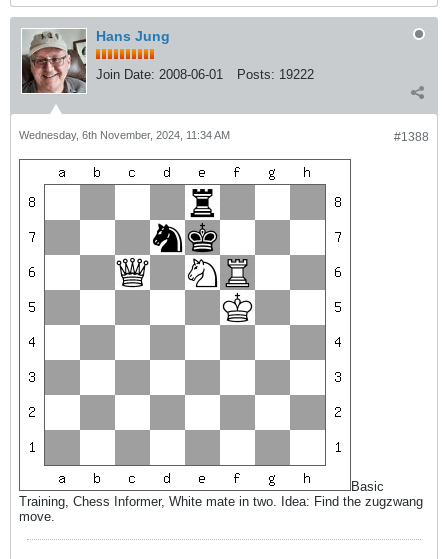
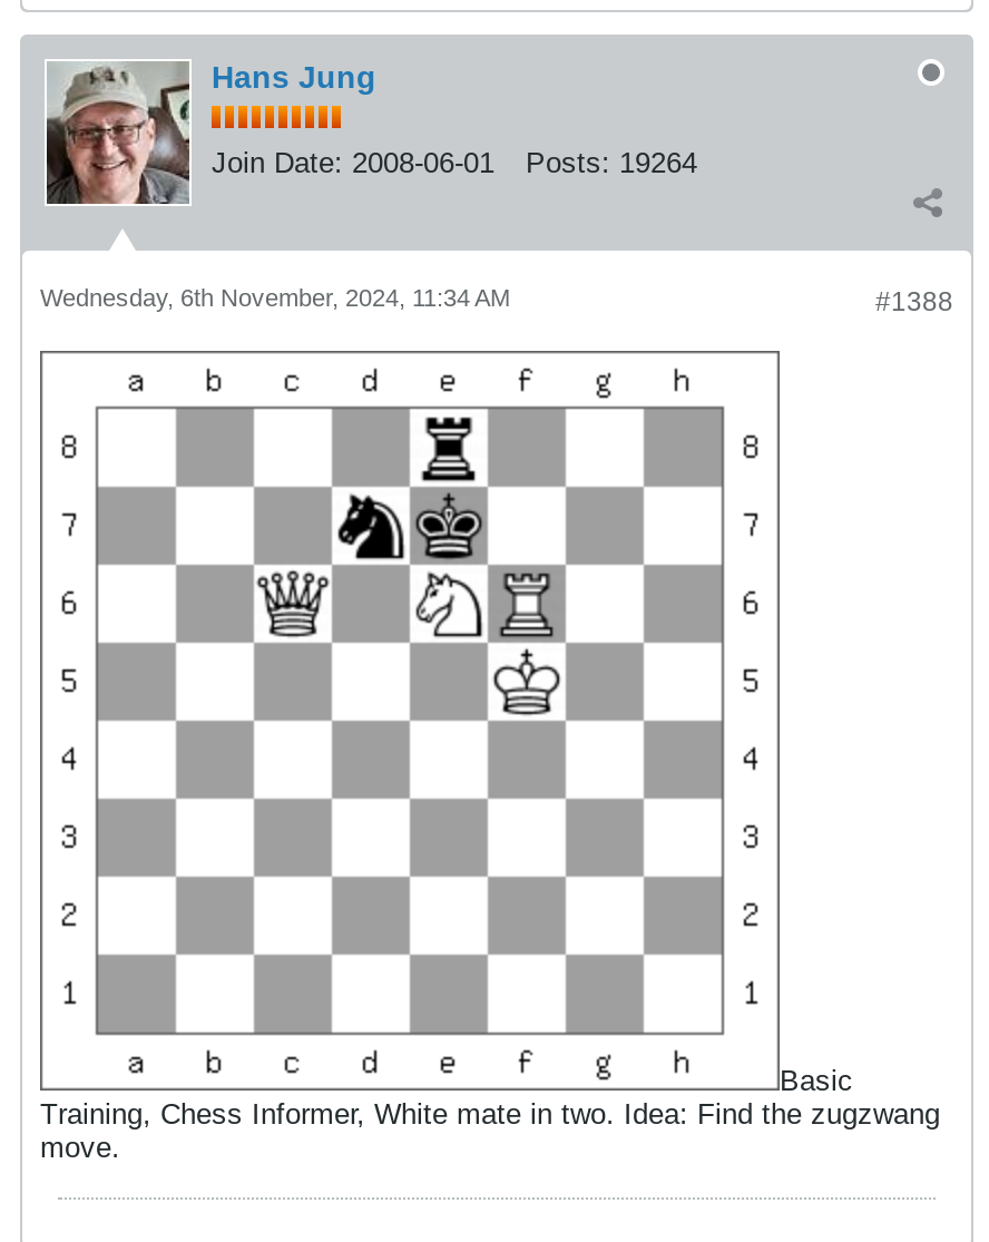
[96,67,314,82] Join Date: 2008-06-01 Posts: 19222 -> [212,146,697,179] Join Date: 2008-06-01 Posts: 19264

